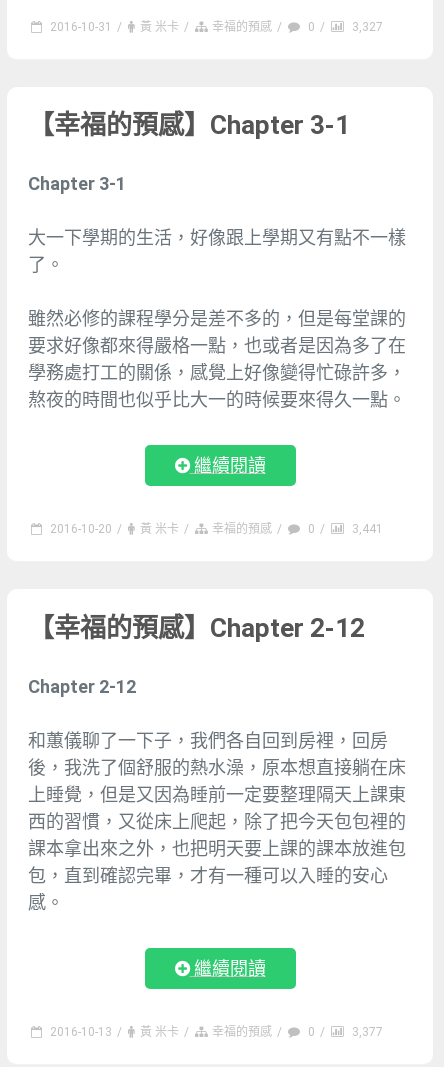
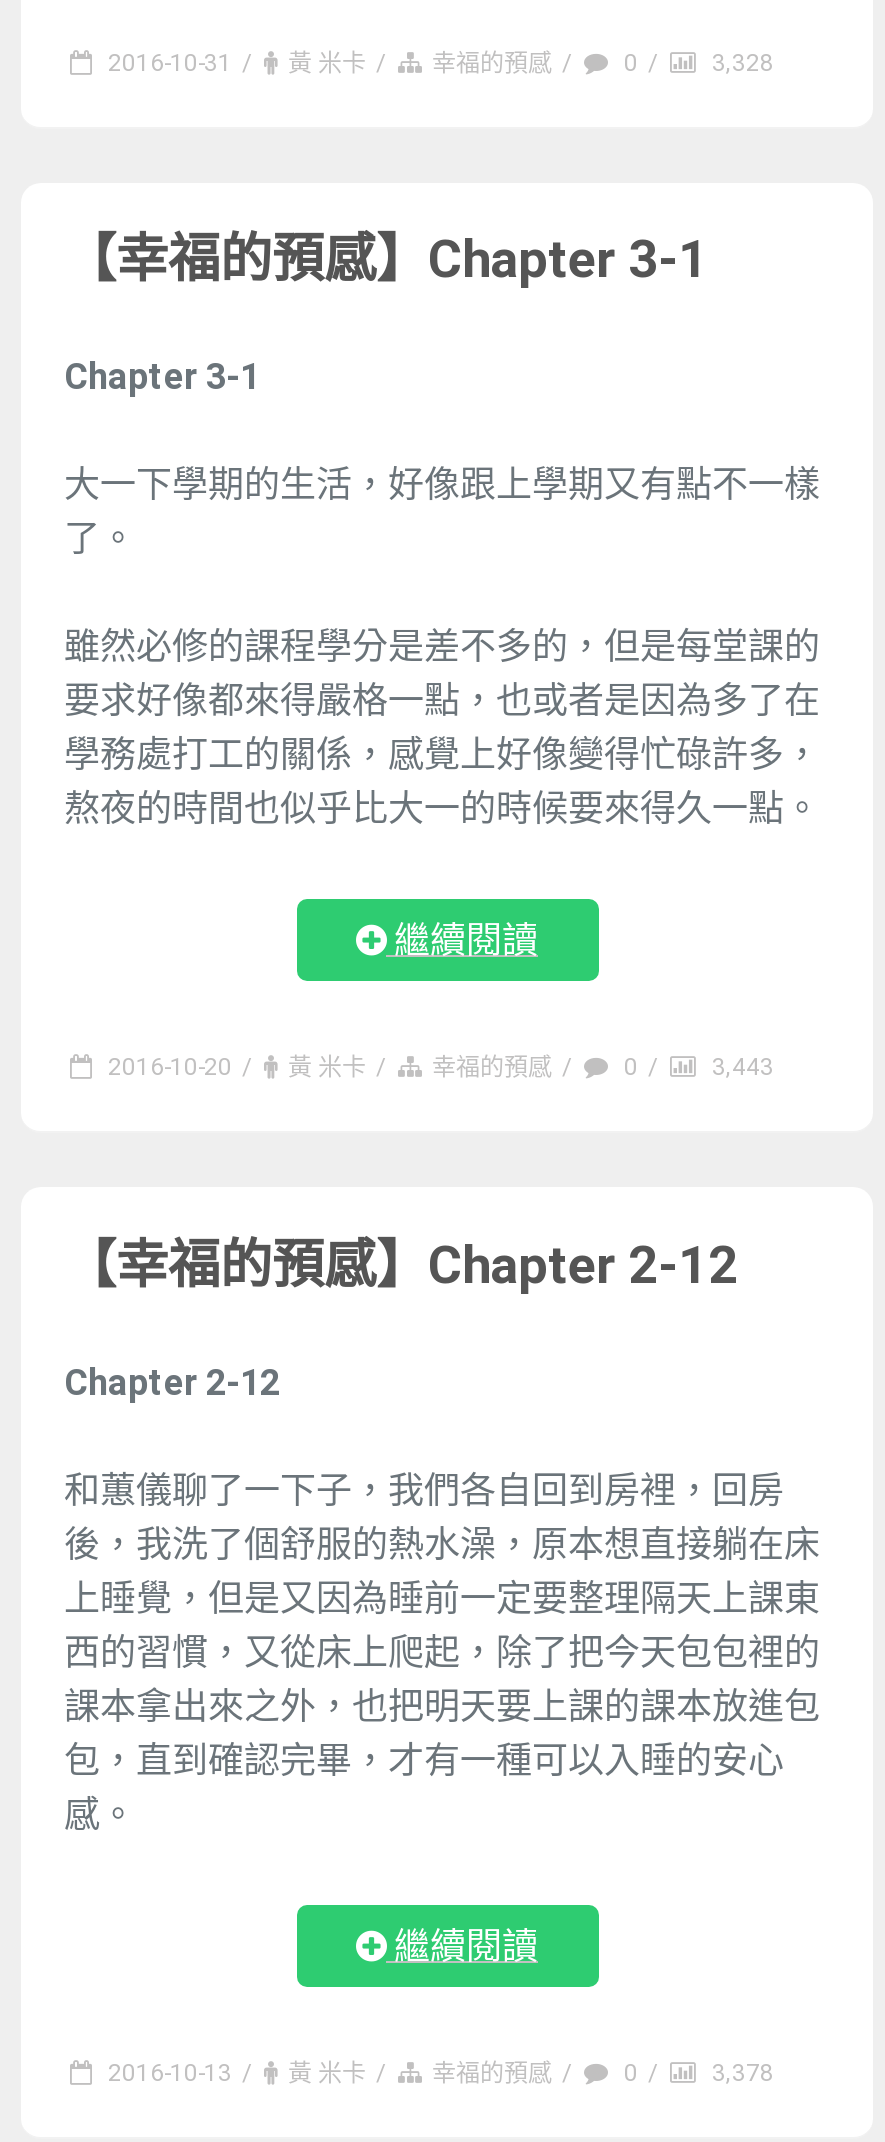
[50,20,383,34] 2016-10-31 / 黃 米卡 / 幸福的預感 / 0 / 3,327 -> [108,48,774,76] 2016-10-31 / 黃 米卡 / 幸福的預感 / 0 / 3,328
[50,522,383,536] 2016-10-20 / 黃 米卡 / 幸福的預感 / 0 / 3,441 -> [108,1053,774,1081] 2016-10-20 / 黃 米卡 / 幸福的預感 / 0 / 3,443
[50,1025,383,1039] 2016-10-13 / 黃 米卡 / 幸福的預感 / 0 / 3,377 -> [108,2058,774,2086] 2016-10-13 / 黃 米卡 / 幸福的預感 / 0 / 3,378

